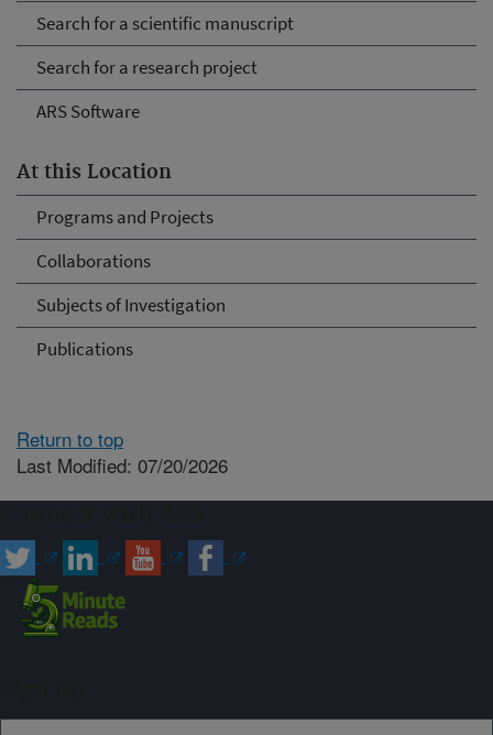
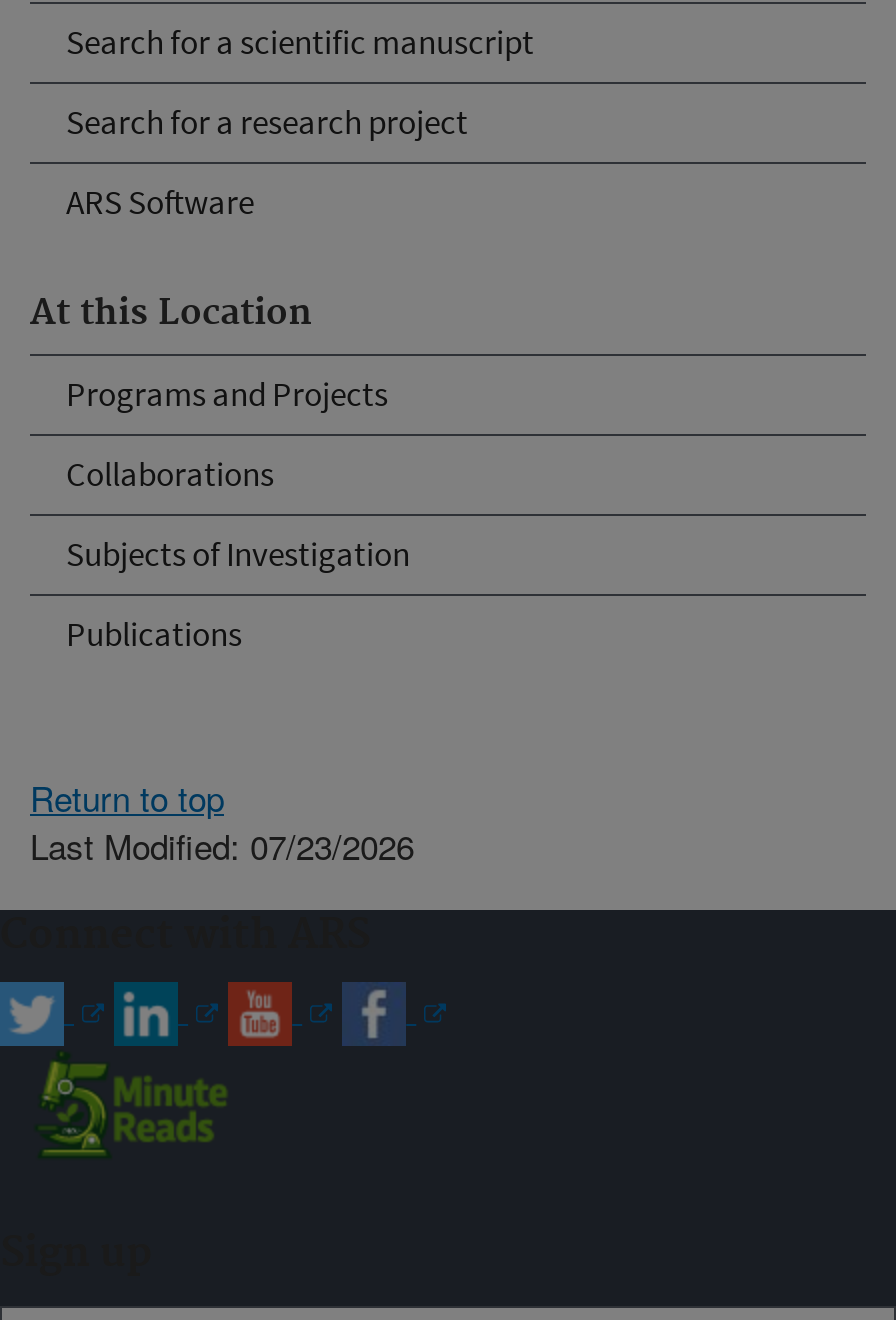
[17,451,228,478] Last Modified: 07/20/2026 -> [30,819,414,869] Last Modified: 07/23/2026

